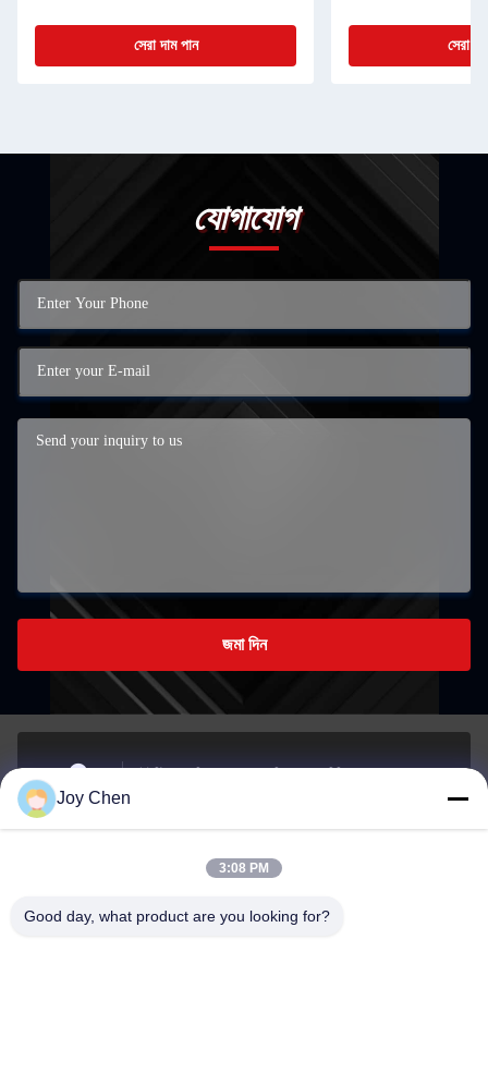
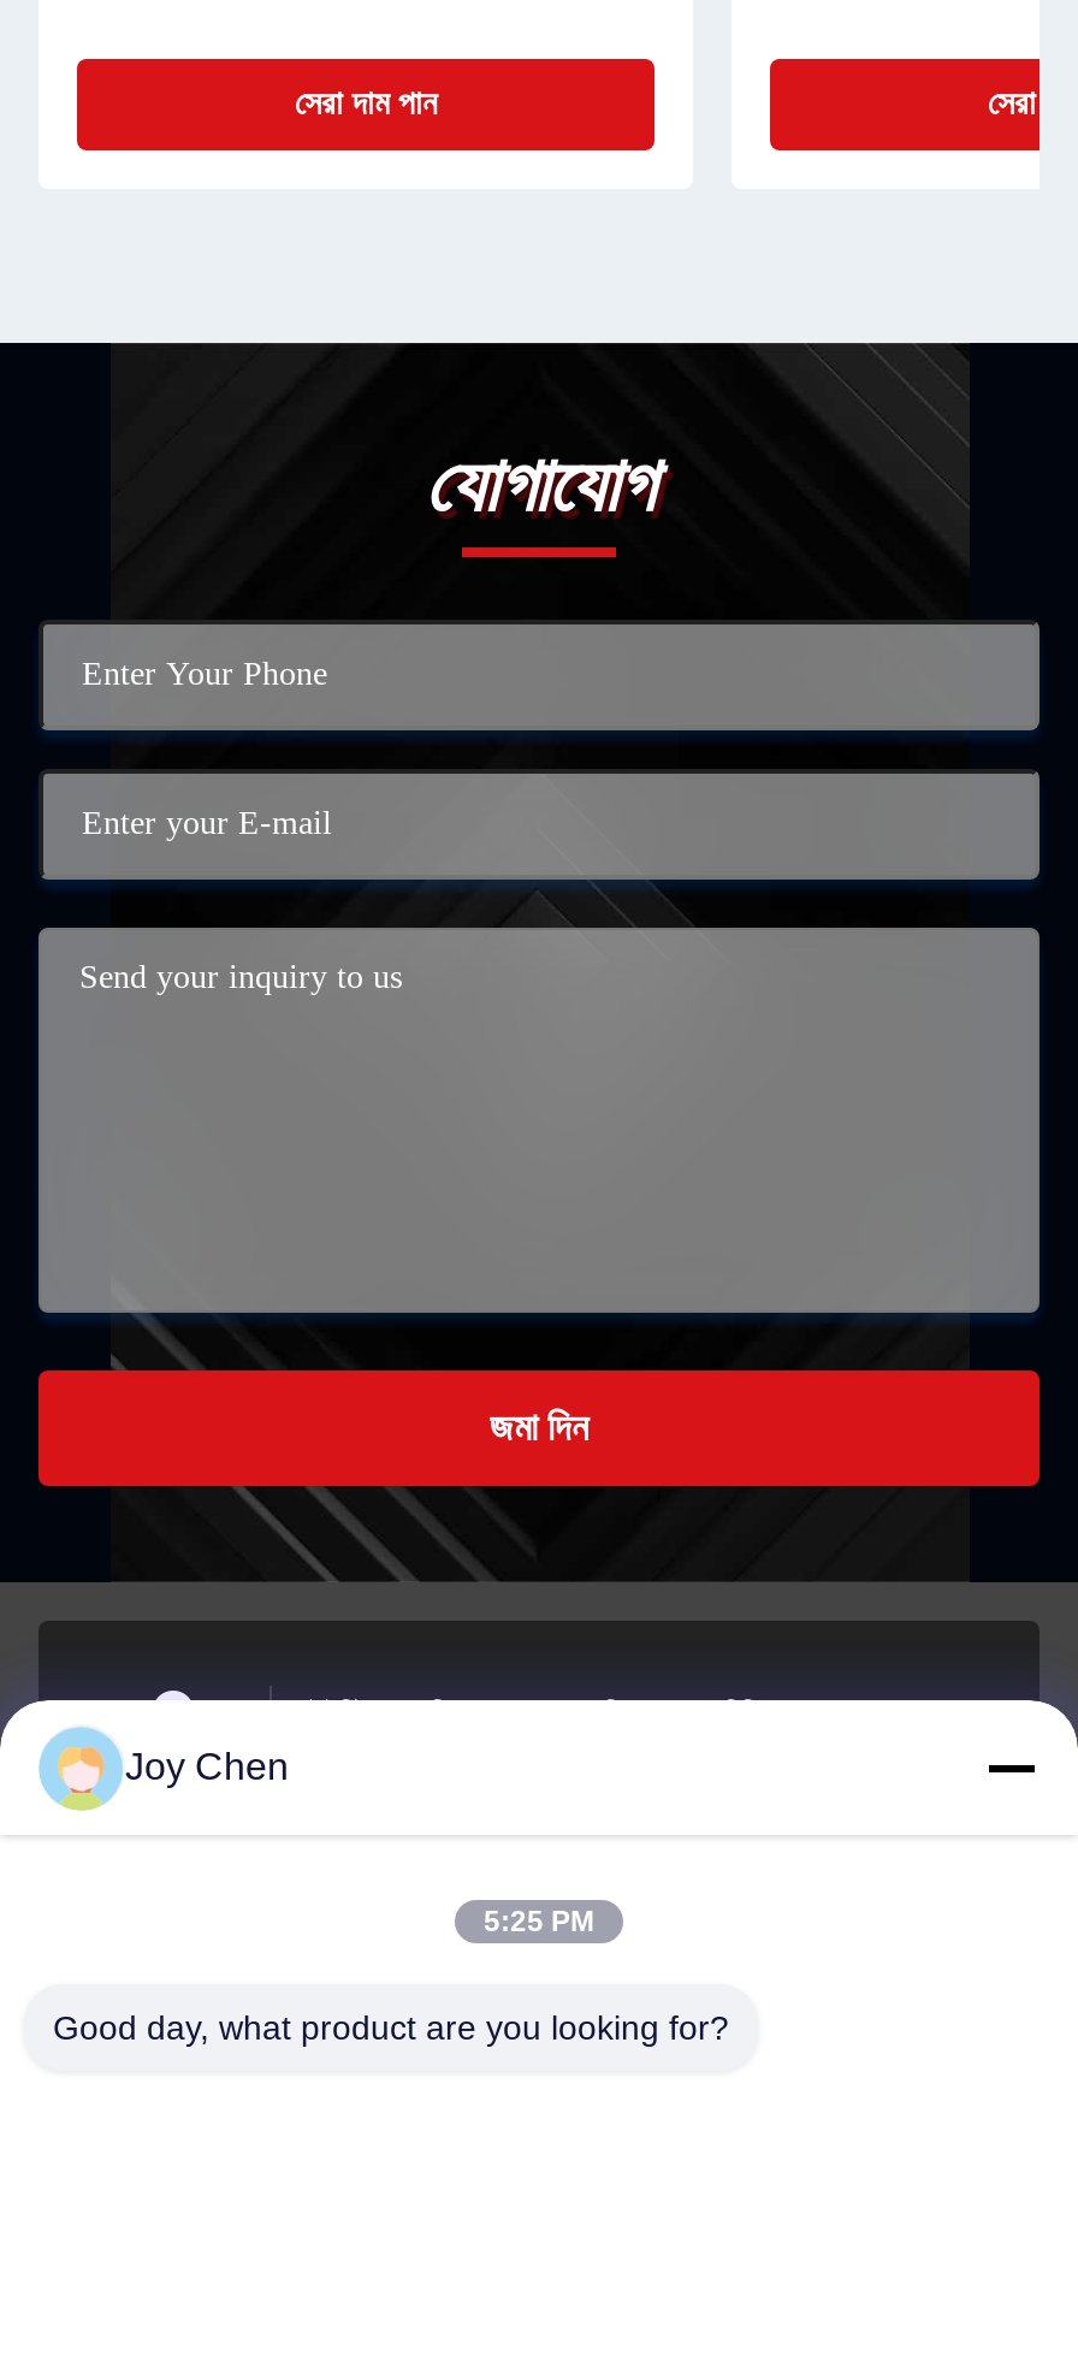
[219,861,269,876] 3:08 PM -> [484,1905,594,1938] 5:25 PM

